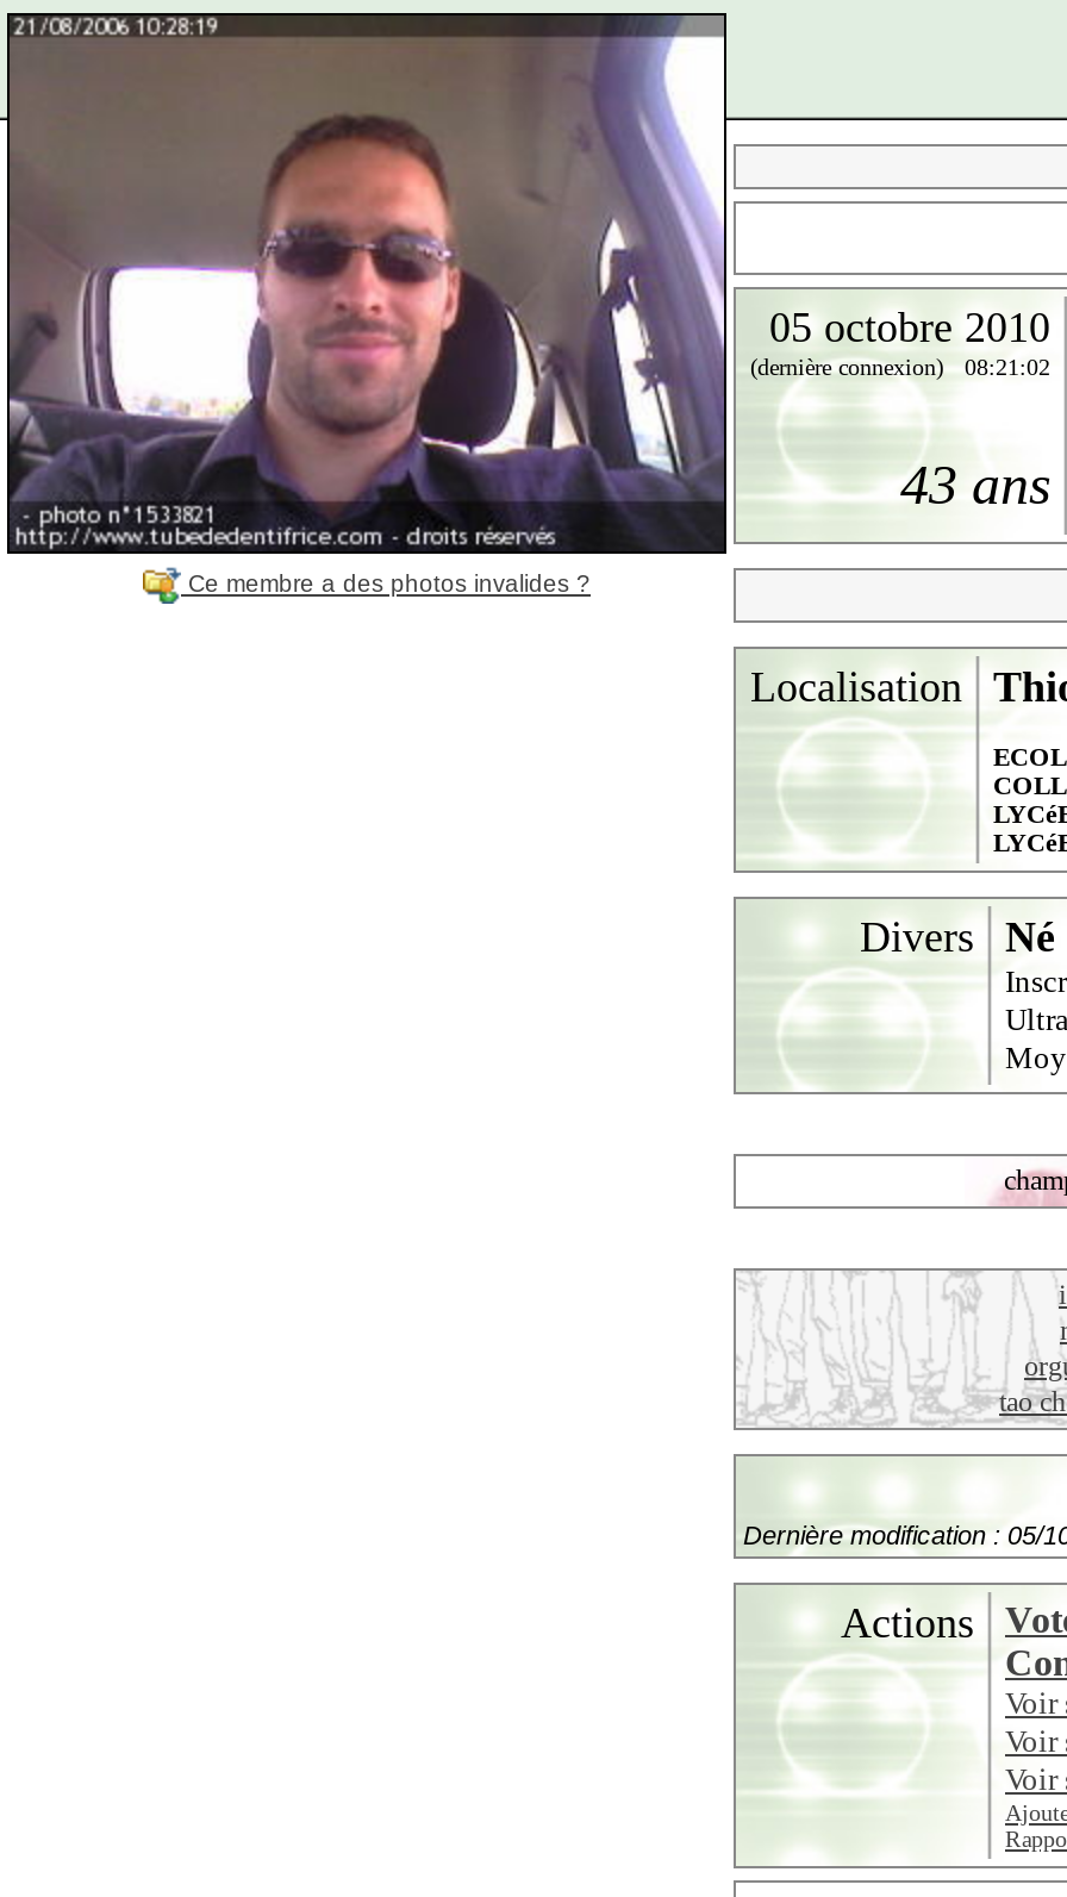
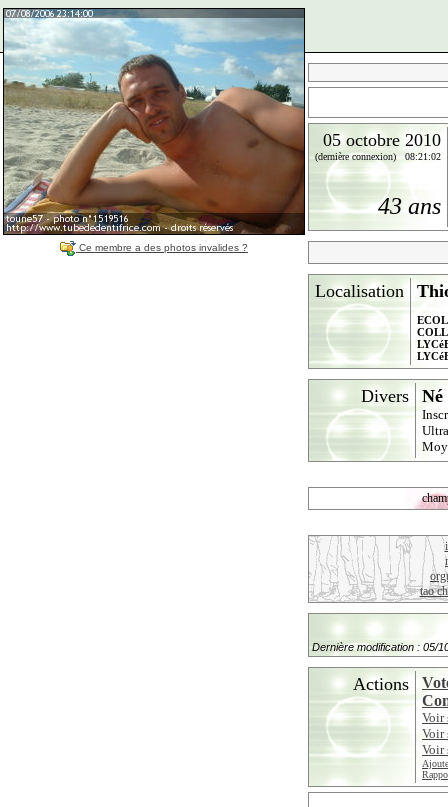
[7,13,726,554] [image] -> [3,8,305,235] [image]

